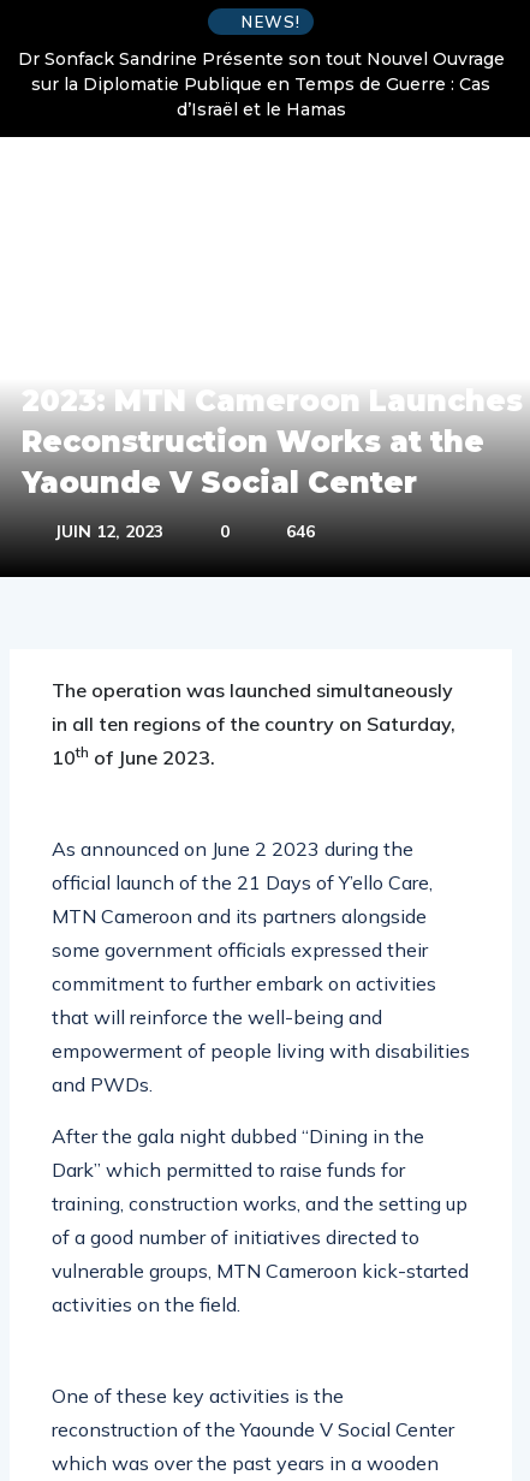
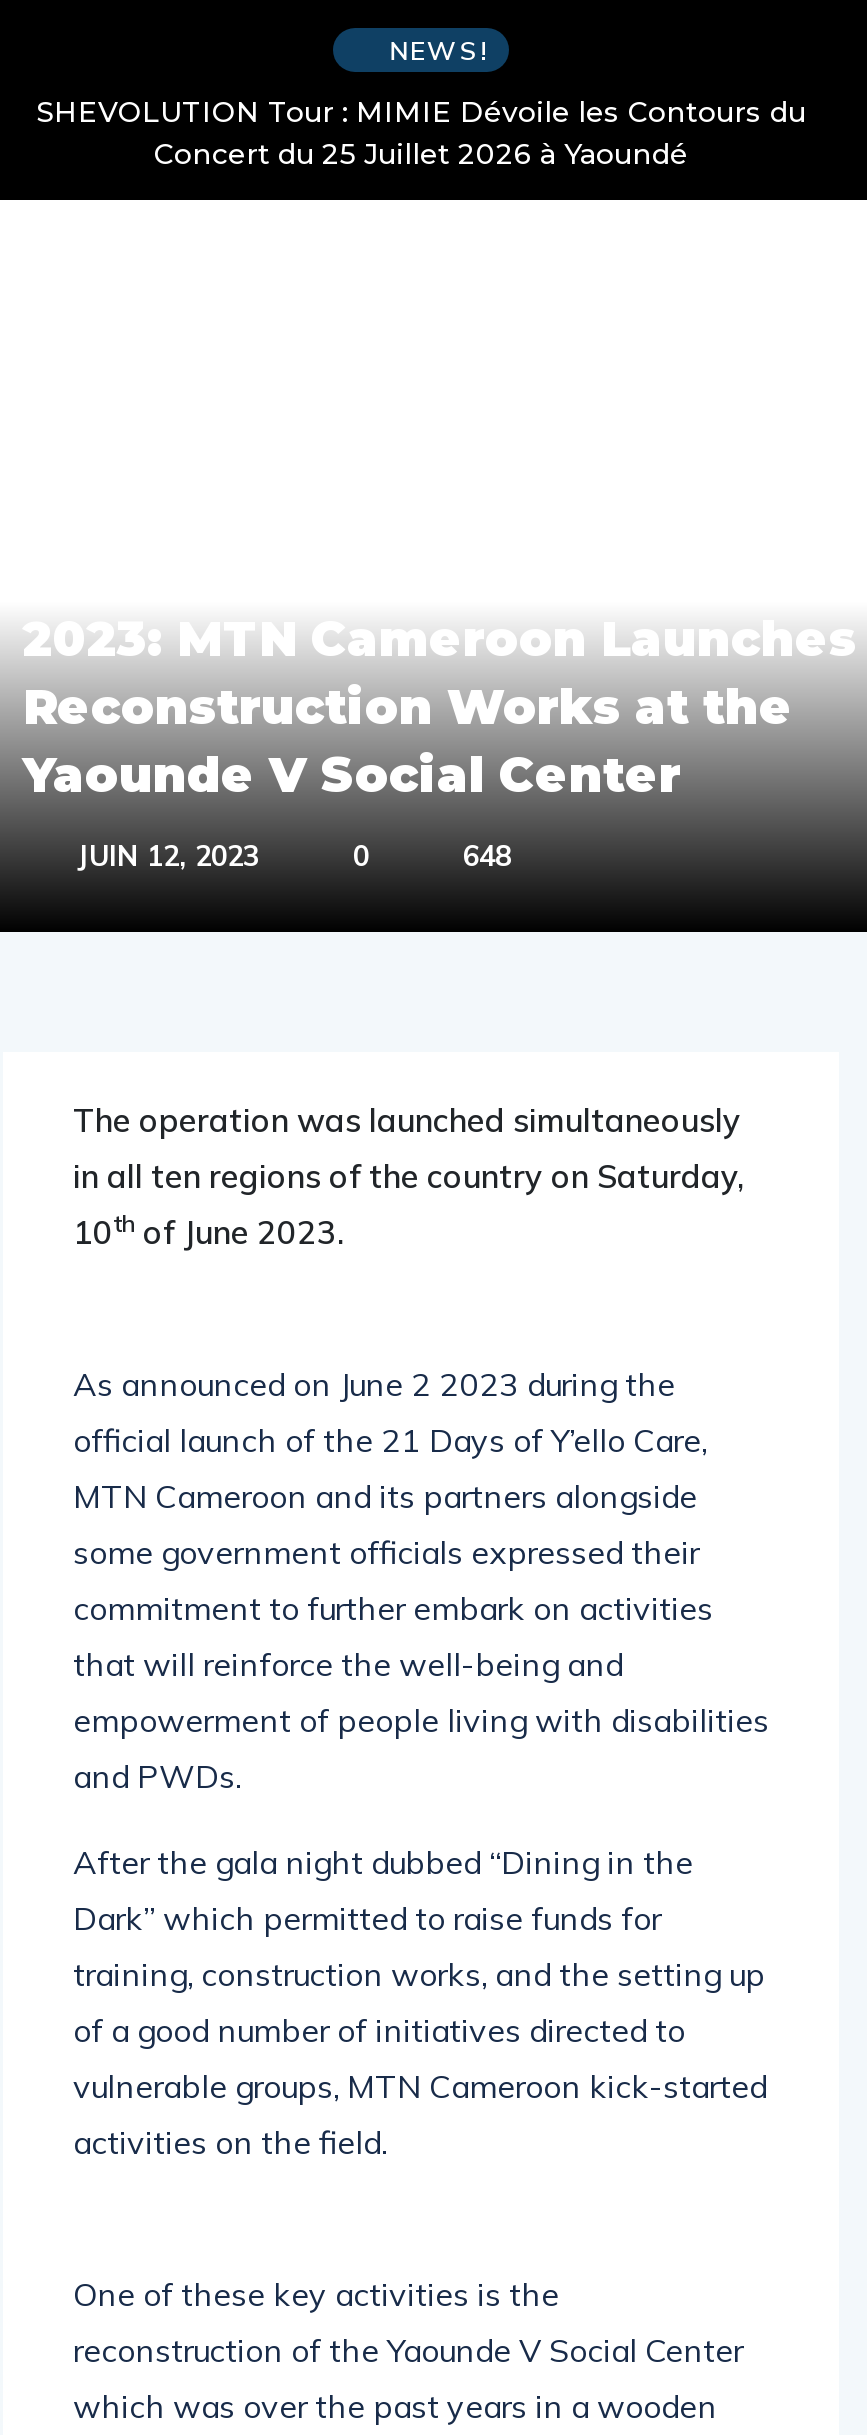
[17,48,504,120] Dr Sonfack Sandrine Présente son tout Nouvel Ouvrage | sur la Diplomatie Publique en Temps de Guerre : Cas | d’Israël et le Hamas -> [36,94,806,172] SHEVOLUTION Tour : MIMIE Dévoile les Contours du | Concert du 25 Juillet 2026 à Yaoundé
[286,521,315,542] 646 -> [463,838,511,874] 648

